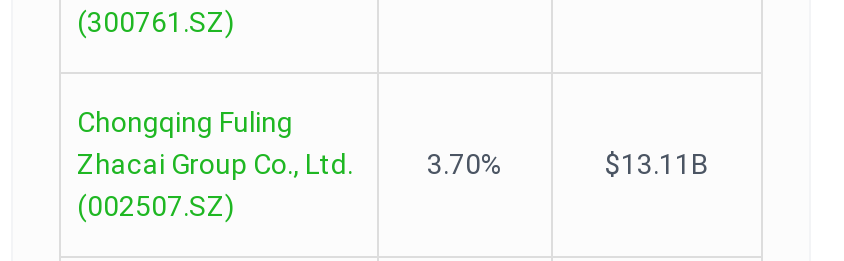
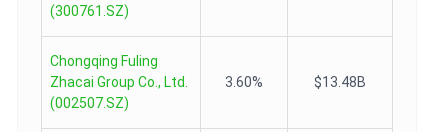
[427,148,709,180] 3.70% | $13.11B -> [225,74,366,90] 3.60% | $13.48B

